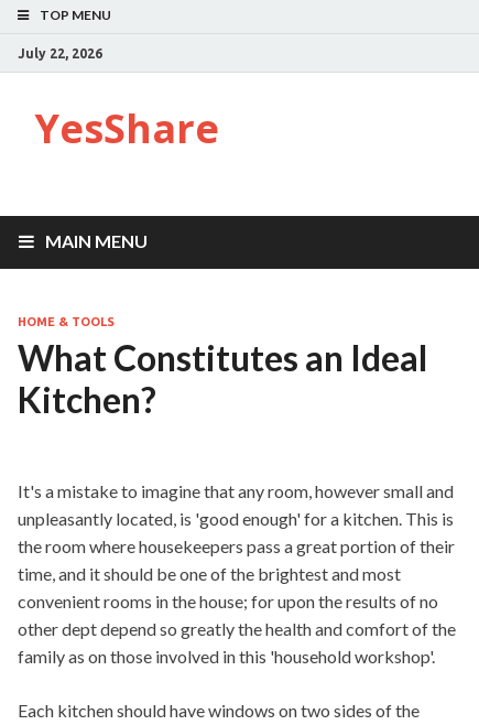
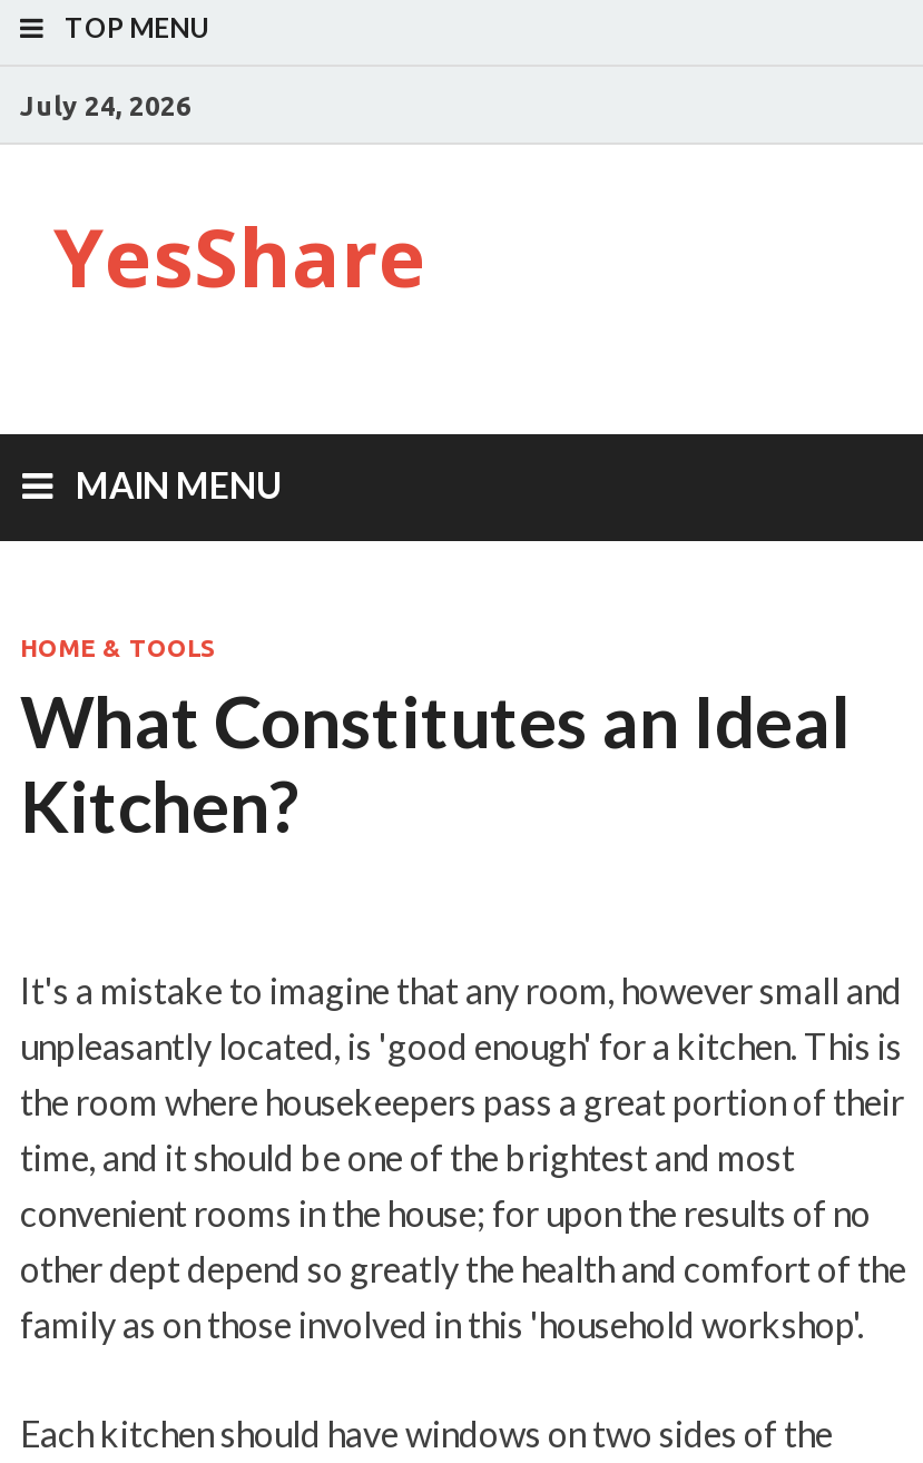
[18,46,102,60] July 22, 2026 -> [20,90,192,119] July 24, 2026

